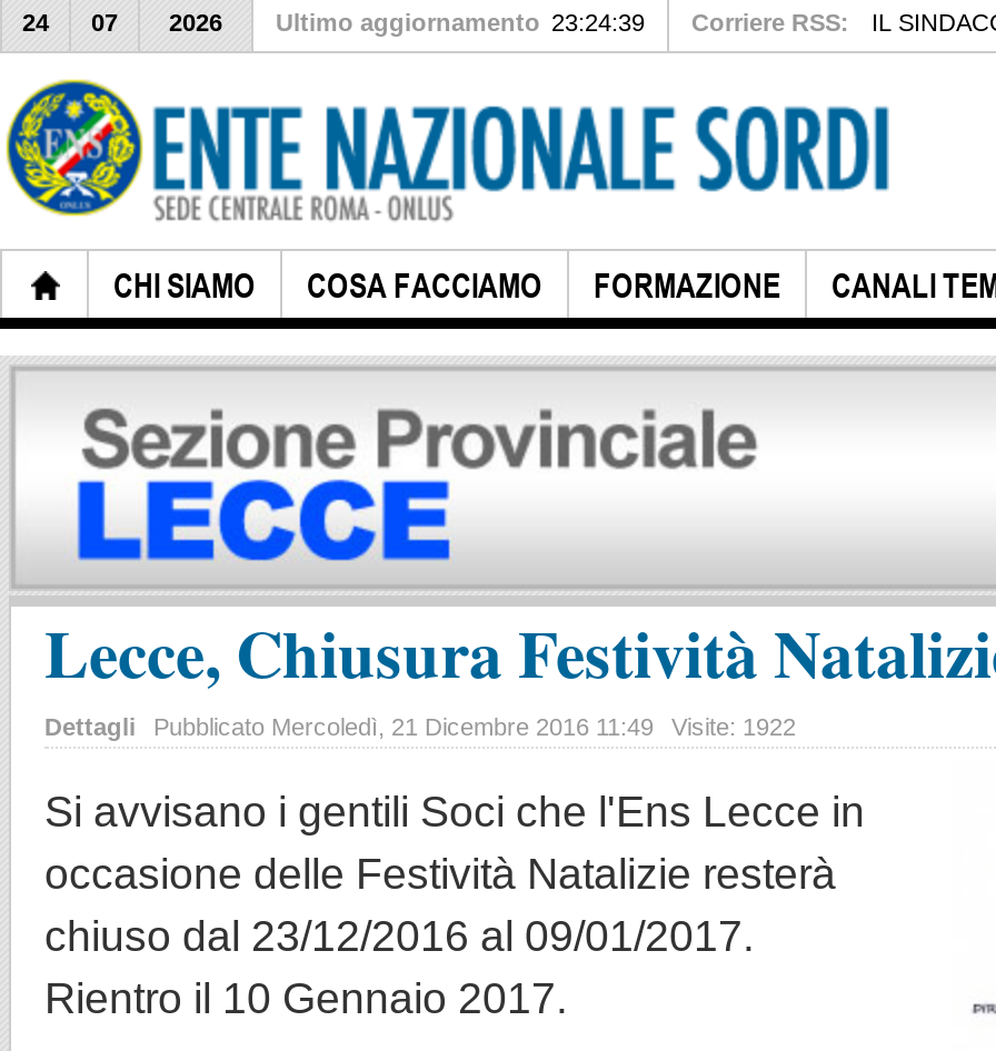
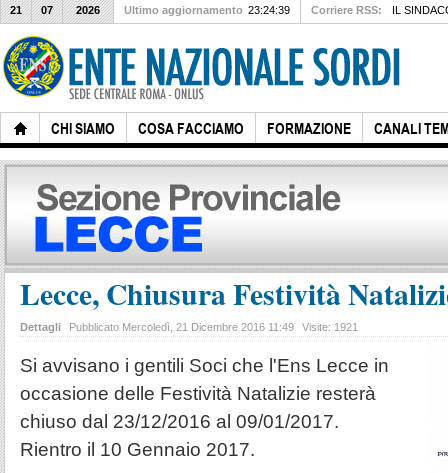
[22,9,49,36] 24 -> [10,4,22,16] 21
[153,713,796,740] Pubblicato Mercoledì, 21 Dicembre 2016 11:49 Visite: 1922 -> [69,321,358,333] Pubblicato Mercoledì, 21 Dicembre 2016 11:49 Visite: 1921

